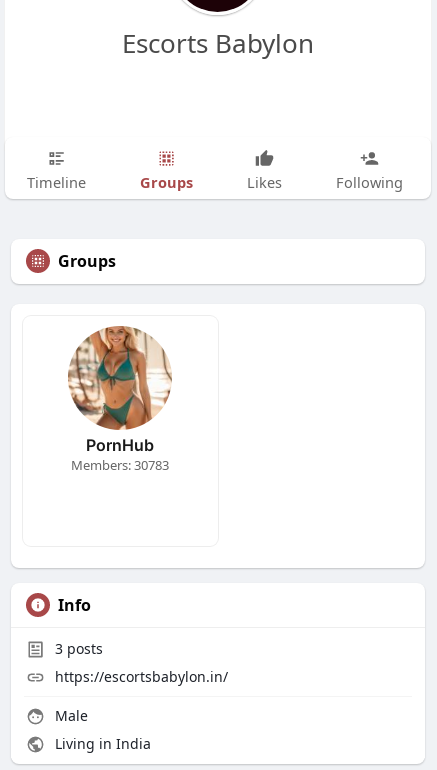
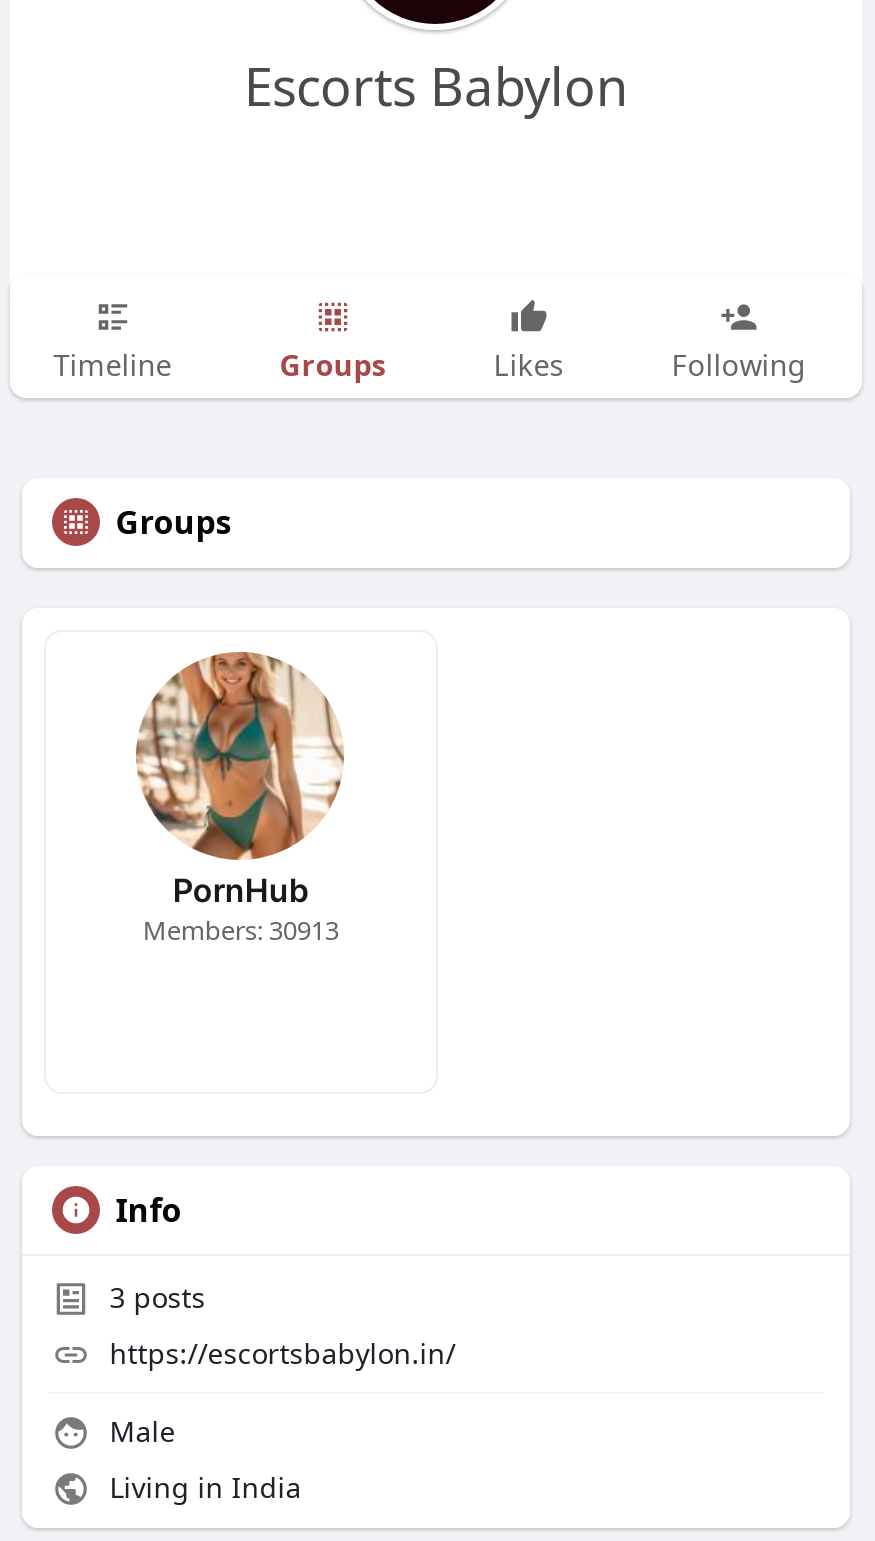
[71,456,169,474] Members: 30783 -> [143,913,339,949] Members: 30913

